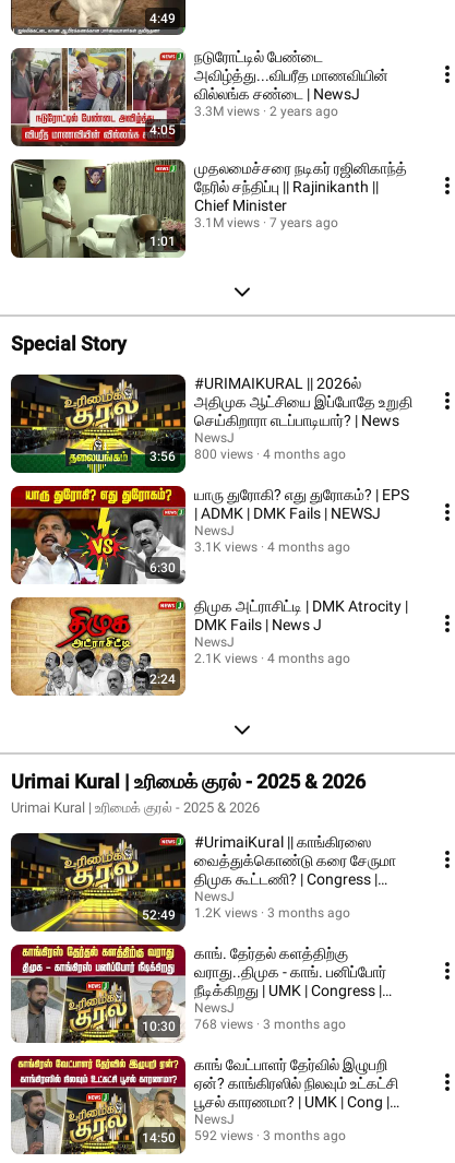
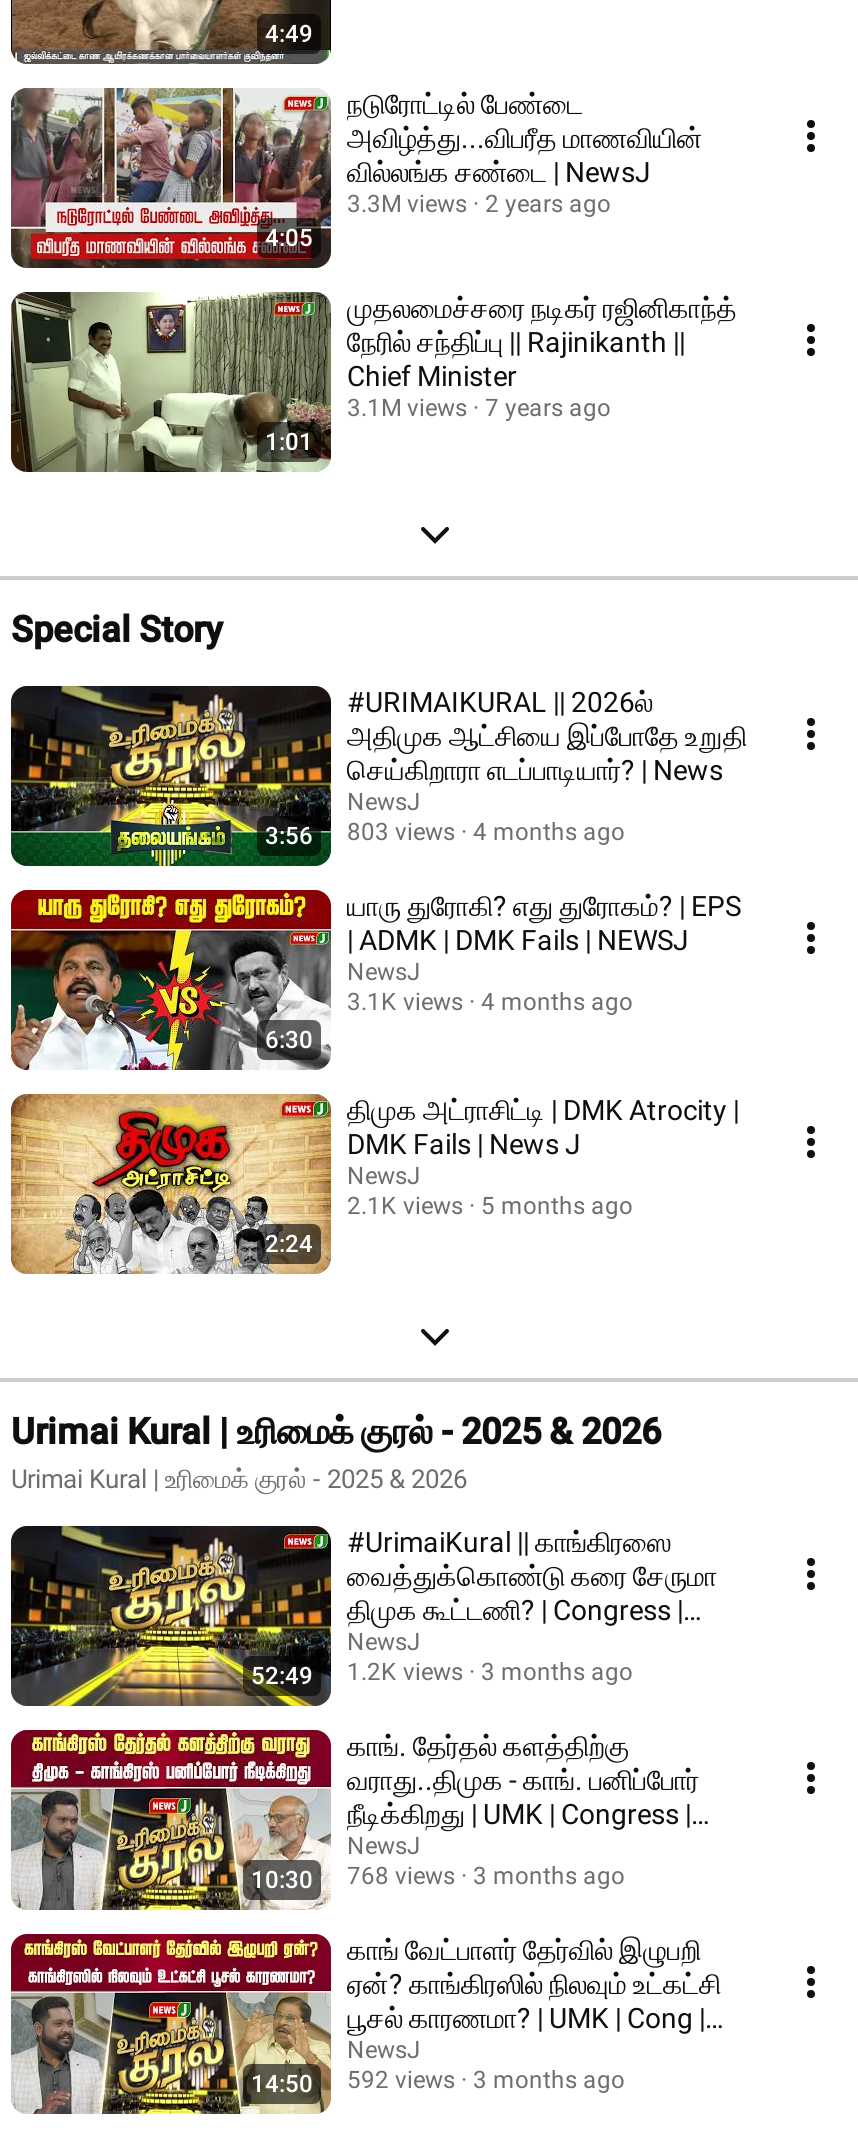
[149,447,346,464] 3:56 800 views 4 months ago -> [265,818,625,850] 3:56 803 views 4 months ago
[194,651,350,666] 2.1K views 4 months ago -> [347,1192,633,1220] 2.1K views 5 months ago

